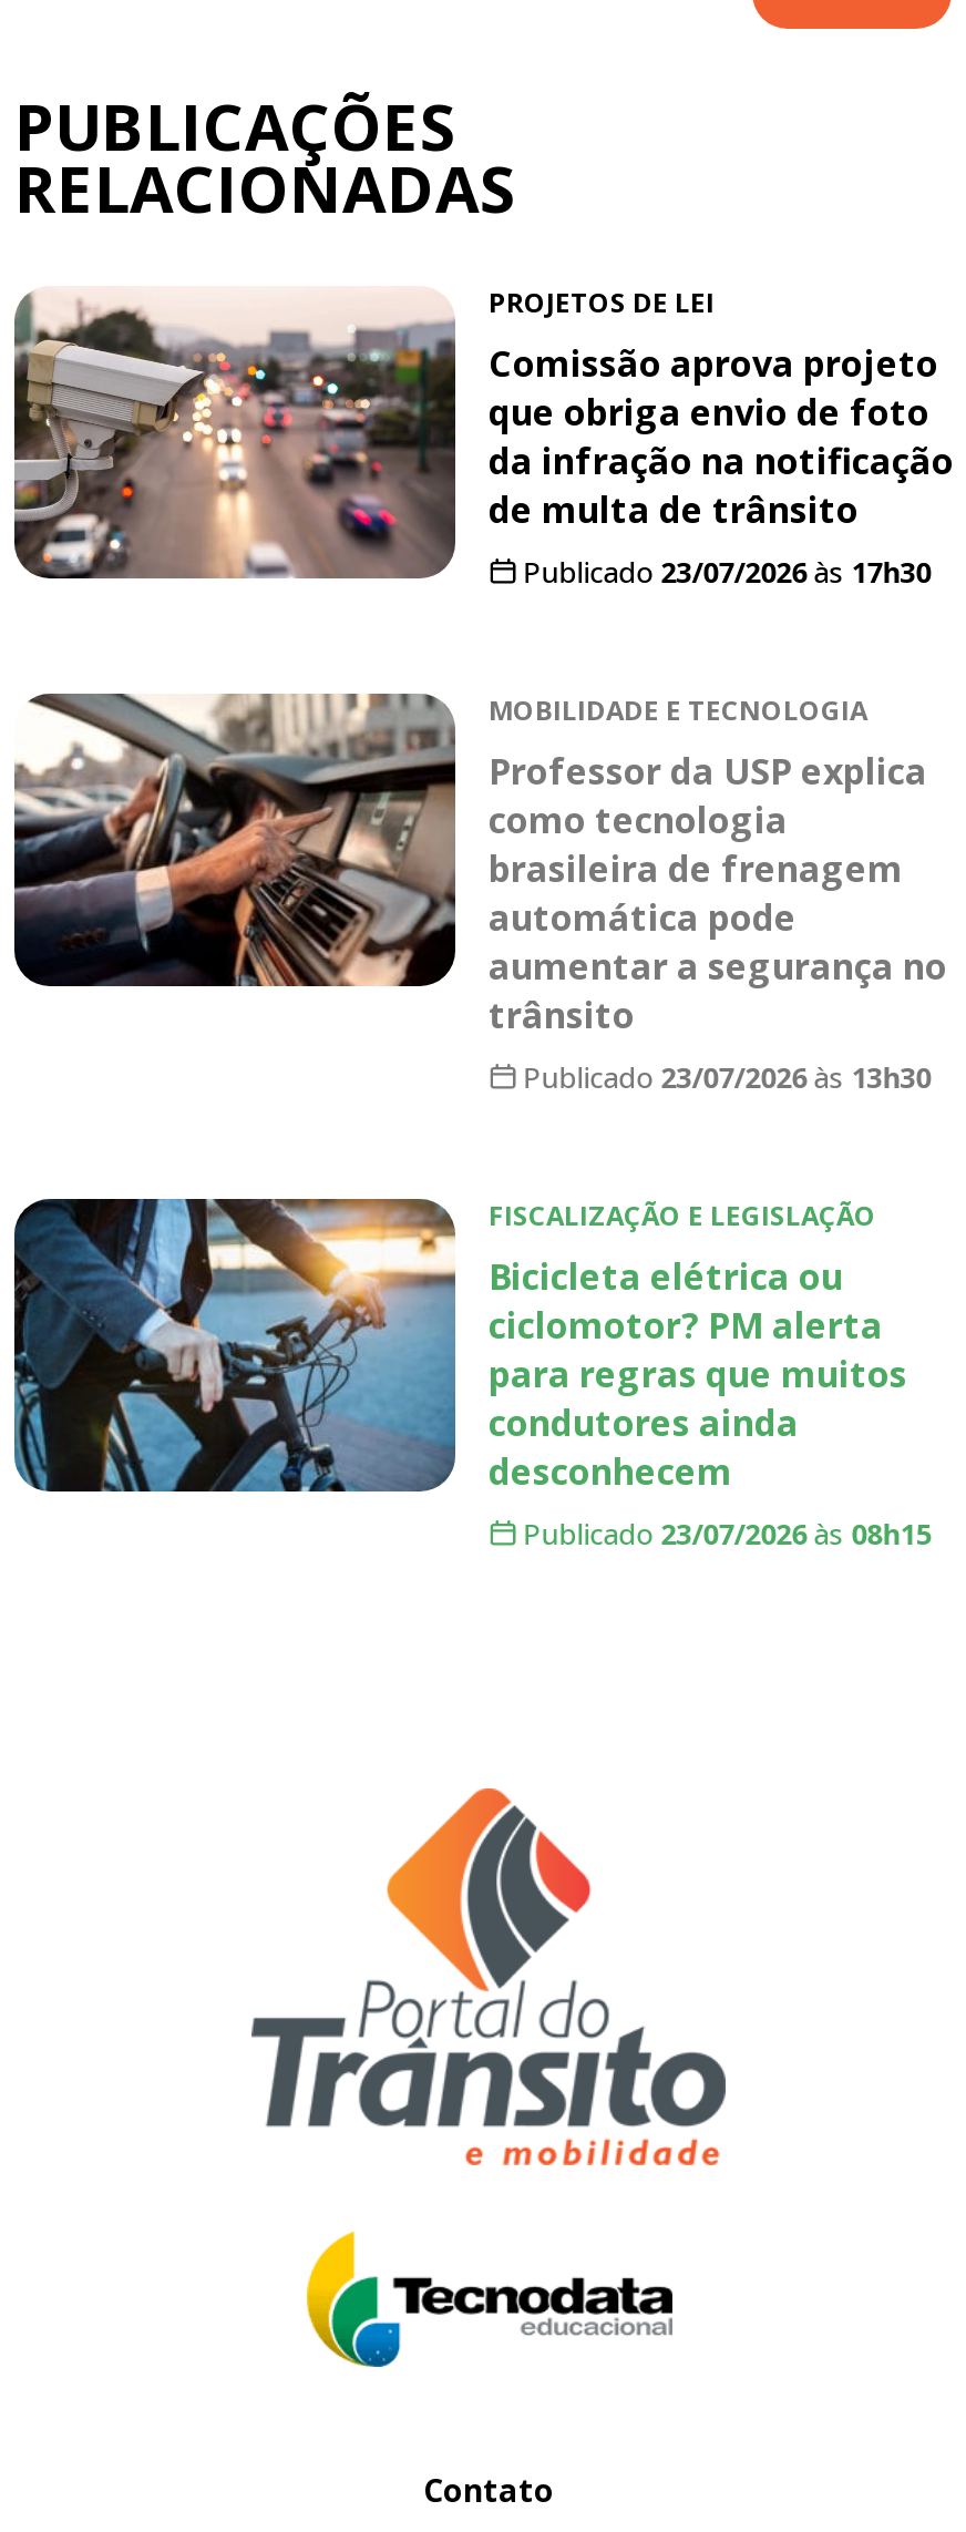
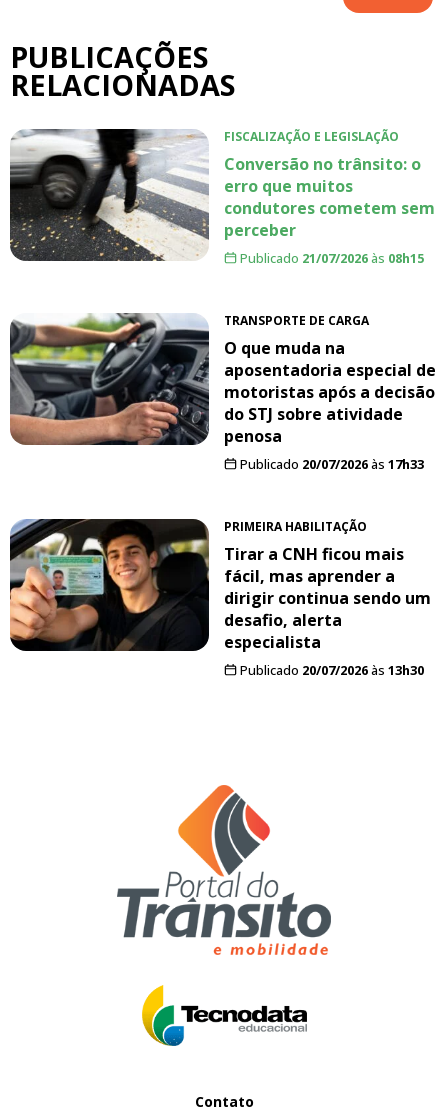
[14,290,458,578] [image] -> [10,128,209,262] [image]
[489,283,954,1097] PROJETOS DE LEI | Comissão aprova projeto | que obriga envio de foto | da infração na notificação | de multa de trânsito | Publicado 23/07/2026às 17h30 | MOBILIDADE E TECNOLOGIA | Professor da USP explica | como tecnologia | brasileira de frenagem | automática pode | aumentar a segurança no | trânsito | Publicado 23/07/2026às 13h30 -> none
[12,691,458,988] [image] -> [9,312,210,446] [image]
[12,1197,931,1553] [image] | Bicicleta elétrica ou | ciclomotor? PM alerta | para regras que muitos | condutores ainda | desconhecem | Publicado 23/07/2026às 08h15 -> [9,153,436,679] [image] | Conversão no trânsito: o | erro que muitos | condutores cometem sem | perceber | Publicado 21/07/2026 às 08h15 | TRANSPORTE DE CARGA | O que muda na | aposentadoria especial de | motoristas após a decisão | do STJ sobre atividade | penosa | Publicado 20/07/2026 às 17h33 | PRIMEIRA HABILITAÇÃO | Tirar a CNH ficou mais | fácil, mas aprender a | dirigir continua sendo um | desafio, alerta | especialista | Publicado 20/07/2026 às 13h30
moved [489,1196,876,1234] -> [224,128,399,145]: FISCALIZAÇÃO E LEGISLAÇÃO

